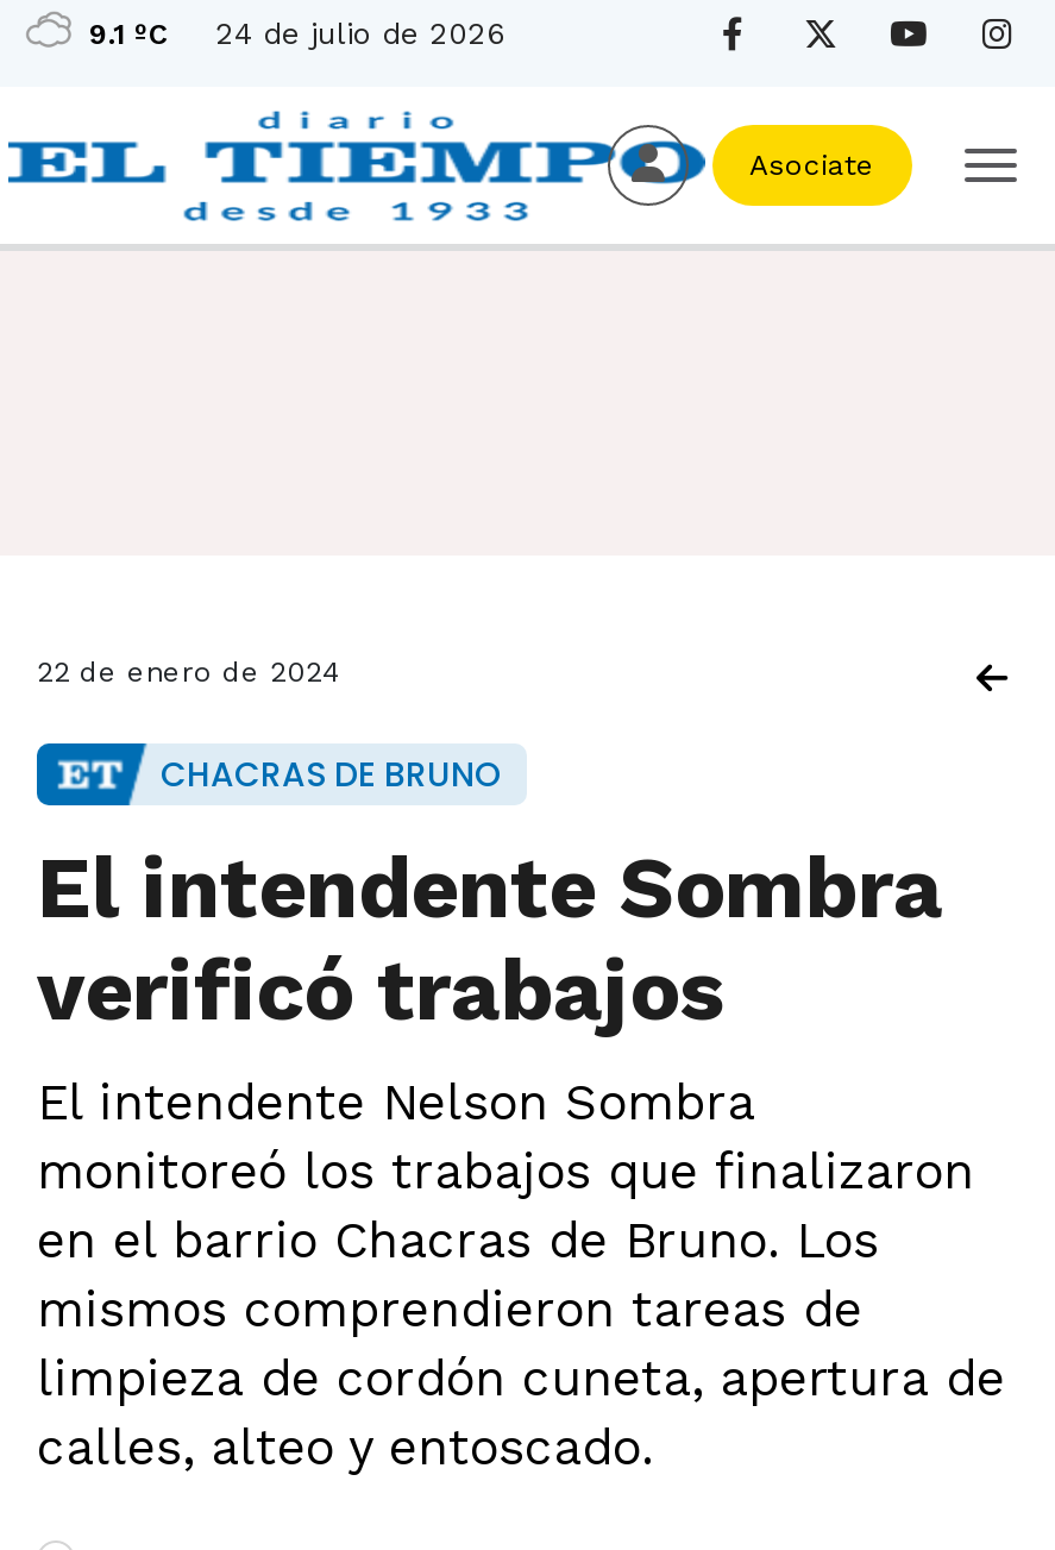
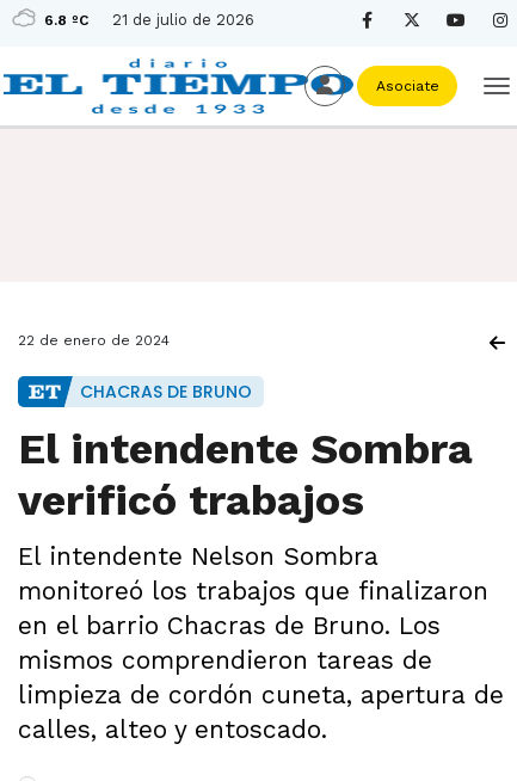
[89,18,168,51] 9.1 ºC -> [44,12,88,29] 6.8 ºC
[215,15,505,51] 24 de julio de 2026 -> [112,11,254,29] 21 de julio de 2026

